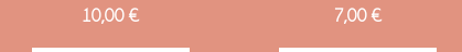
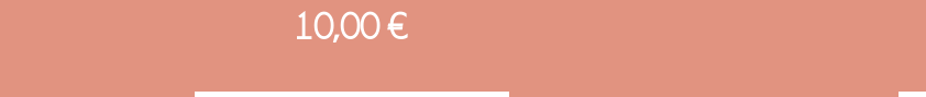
[334,6,381,24] 7,00 € -> none

